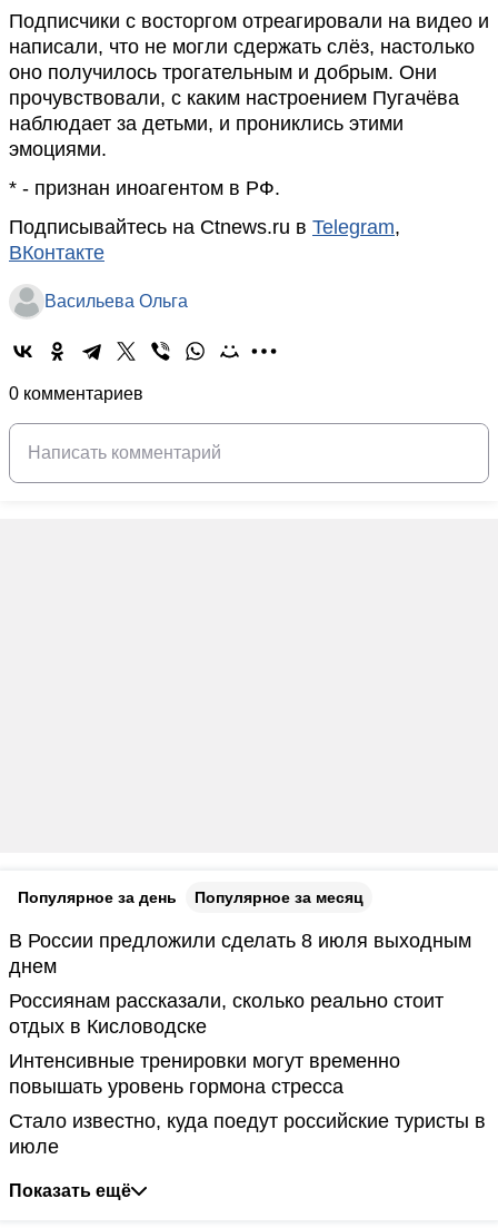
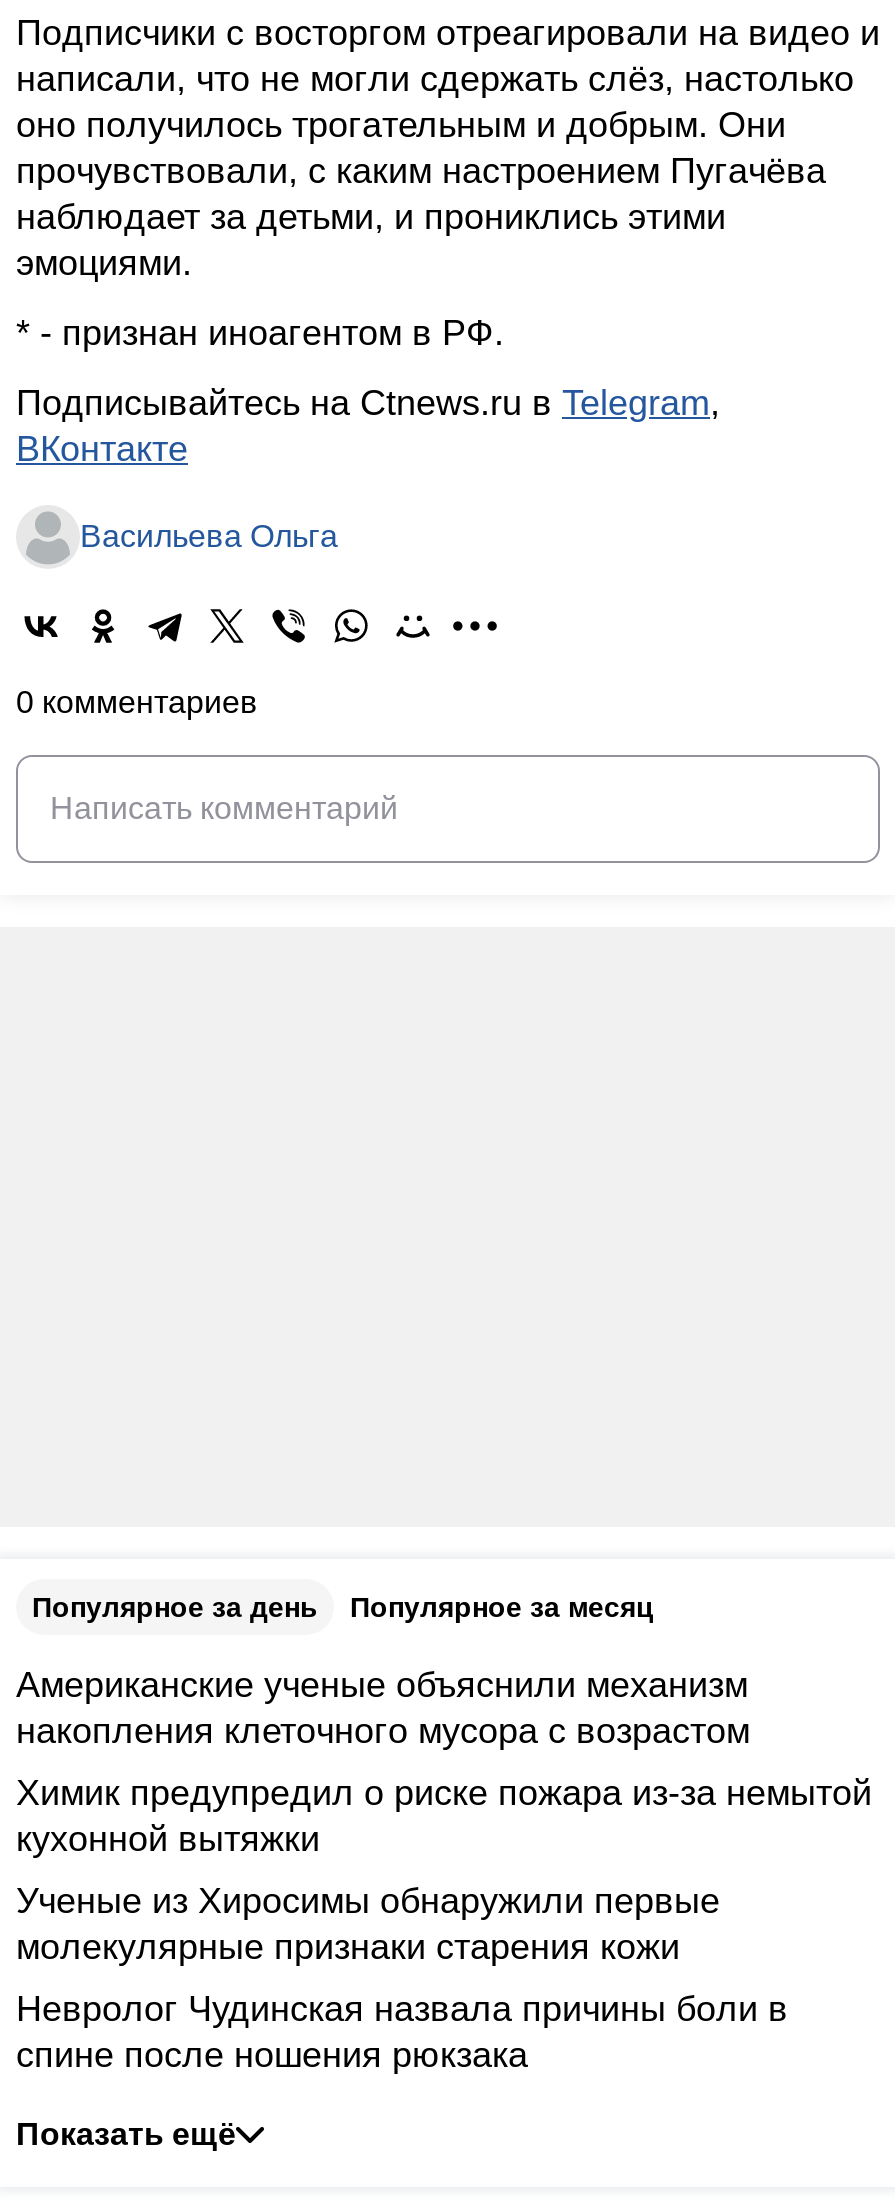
[9,930,471,978] В России предложили сделать 8 июля выходным | днем -> [16,1665,750,1751] Американские ученые объяснили механизм | накопления клеточного мусора с возрастом
[9,990,444,1038] Россиянам рассказали, сколько реально стоит | отдых в Кисловодске -> [16,1773,872,1859] Химик предупредил о риске пожара из-за немытой | кухонной вытяжки
[9,1050,400,1098] Интенсивные тренировки могут временно | повышать уровень гормона стресса -> [16,1881,720,1967] Ученые из Хиросимы обнаружили первые | молекулярные признаки старения кожи
[9,1110,486,1158] Стало известно, куда поедут российские туристы в | июле -> [16,1989,788,2075] Невролог Чудинская назвала причины боли в | спине после ношения рюкзака

